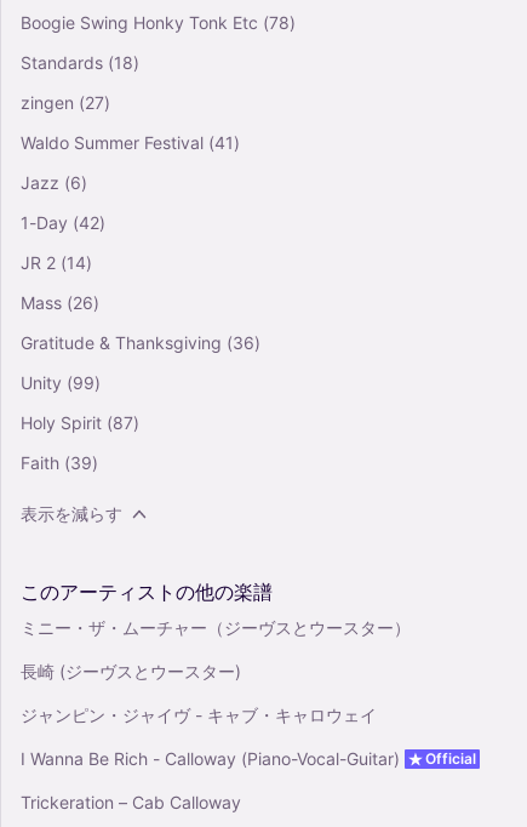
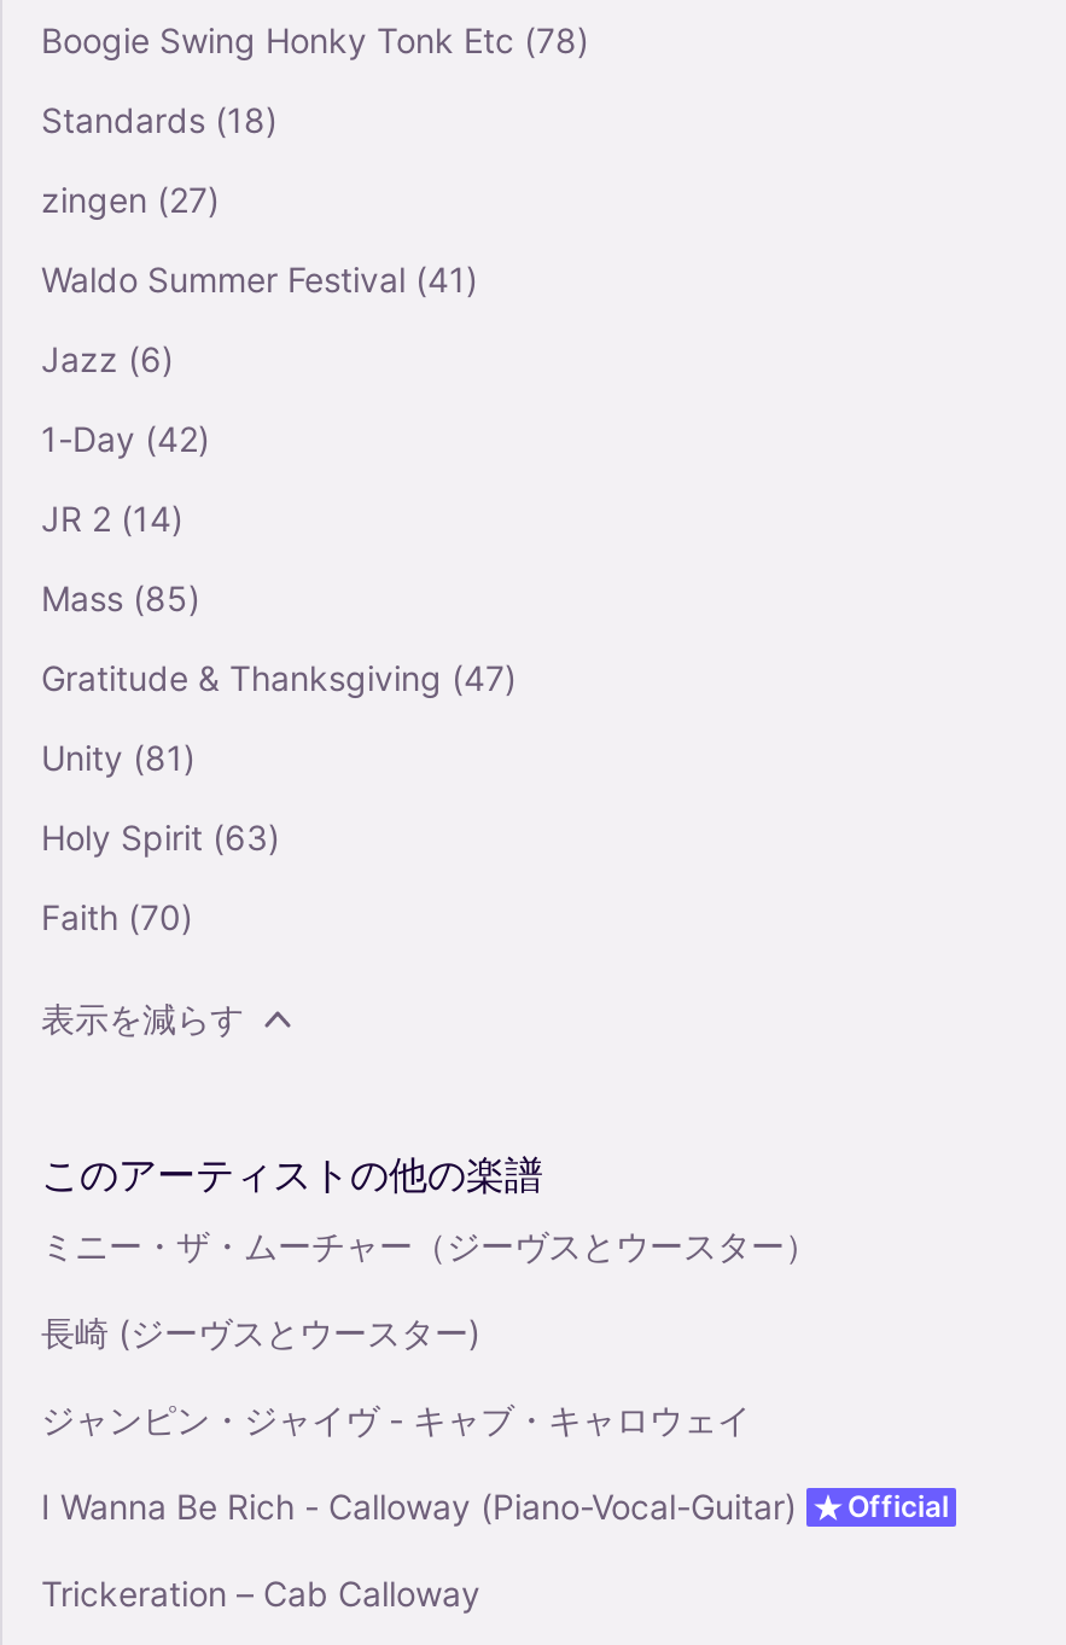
[21,292,99,313] Mass (26) -> [41,577,200,618] Mass (85)
[21,332,260,353] Gratitude & Thanksgiving (36) -> [41,657,517,698] Gratitude & Thanksgiving (47)
[21,372,101,393] Unity (99) -> [41,736,196,777] Unity (81)
[21,412,139,433] Holy Spirit (87) -> [41,816,280,857] Holy Spirit (63)
[21,452,98,473] Faith (39) -> [41,896,193,937] Faith (70)

